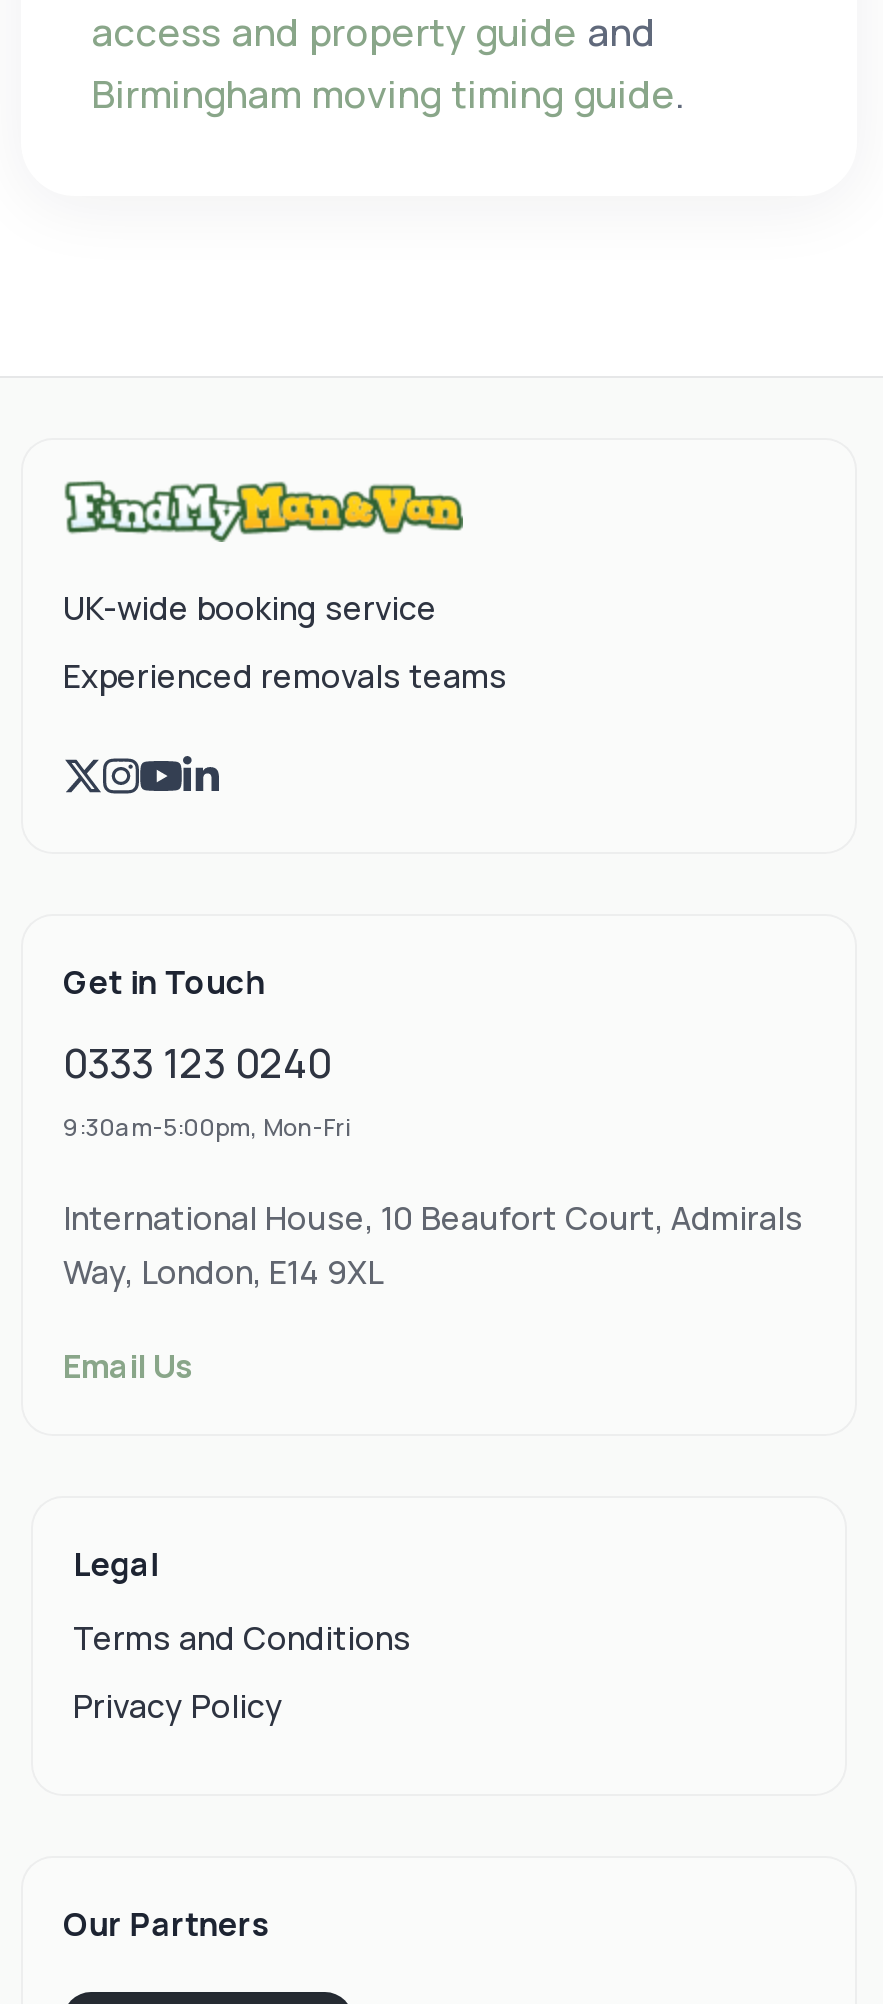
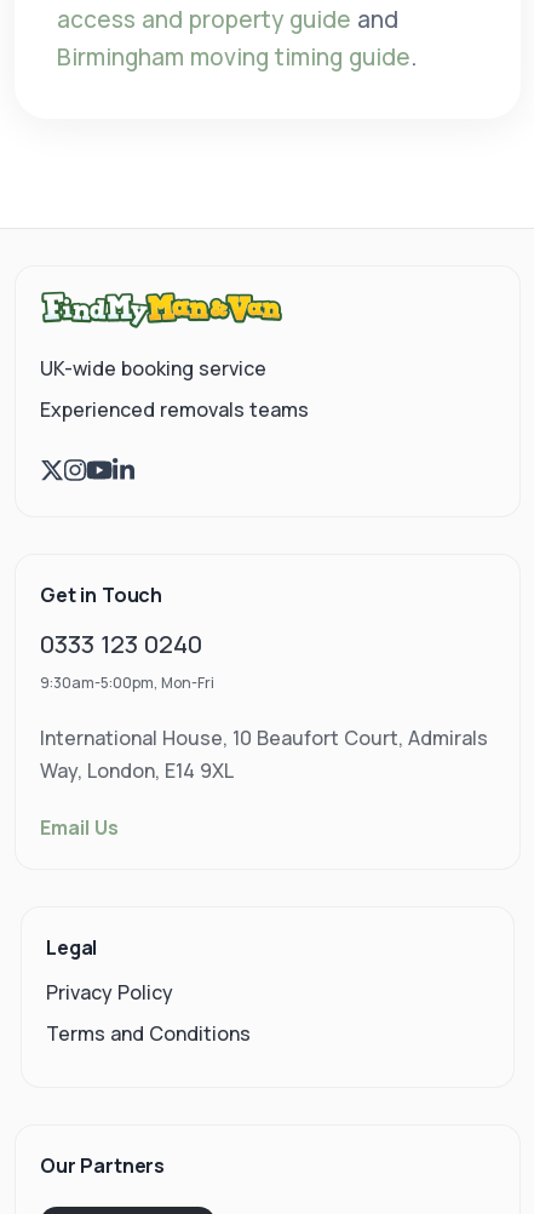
moved [73,1616,411,1660] -> [46,1020,251,1047]: Terms and Conditions
moved [73,1684,283,1728] -> [46,979,173,1005]: Privacy Policy

